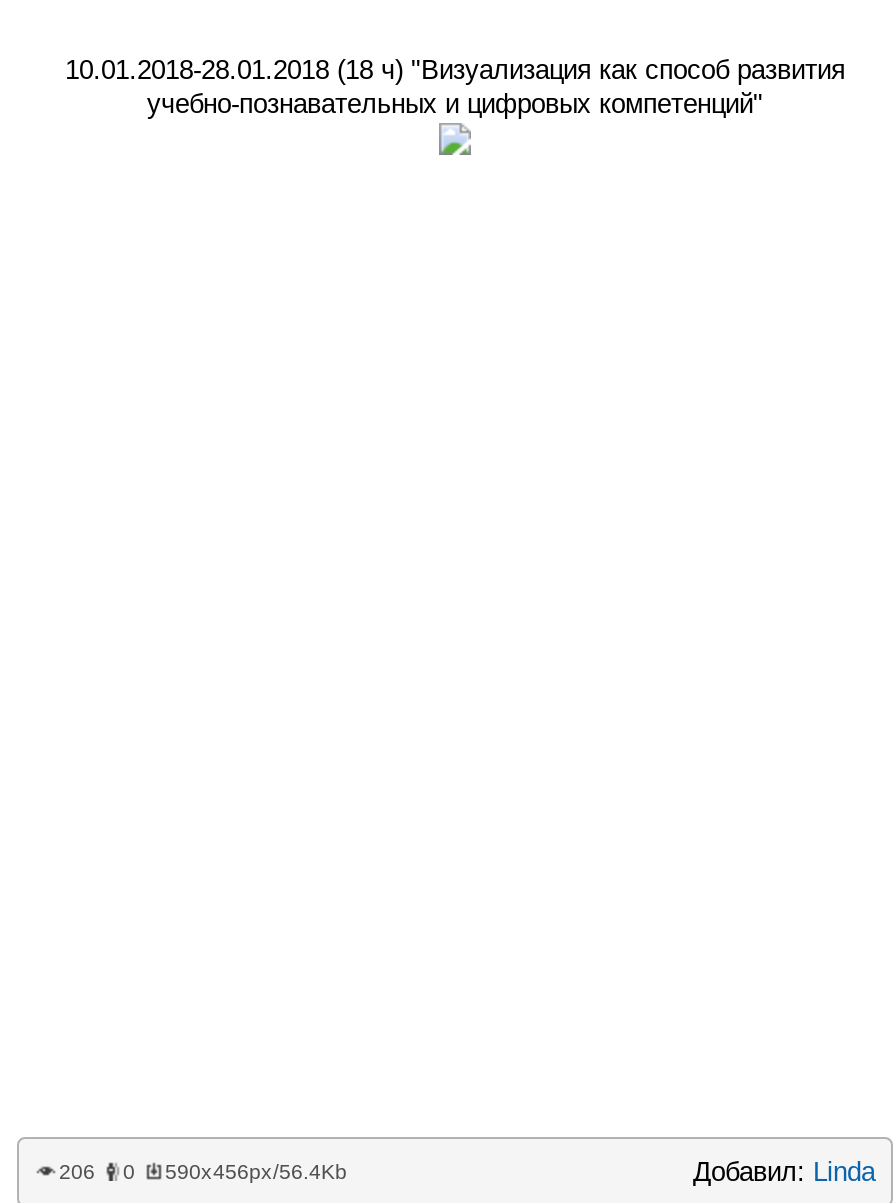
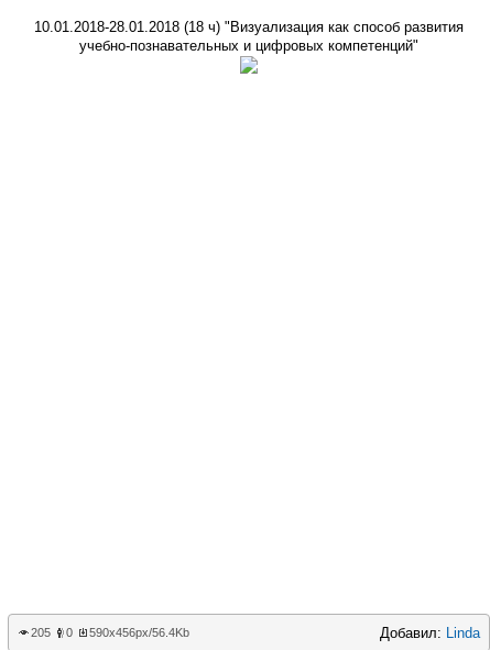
[59,1159,347,1183] 206 0 590x456px/56.4Kb -> [31,626,189,639] 205 0 590x456px/56.4Kb

